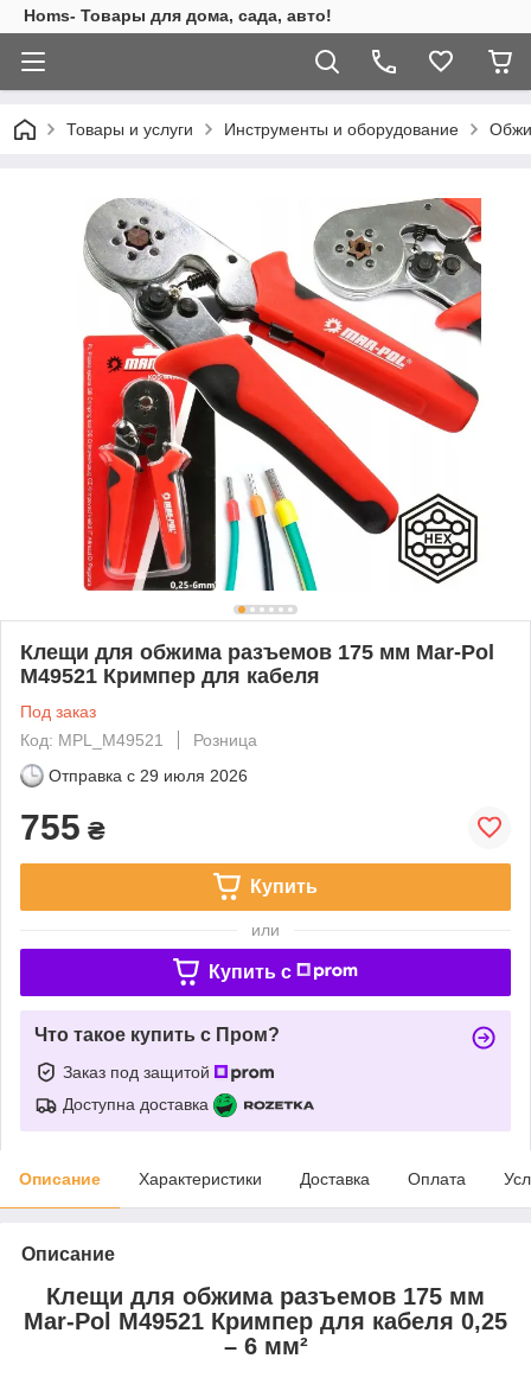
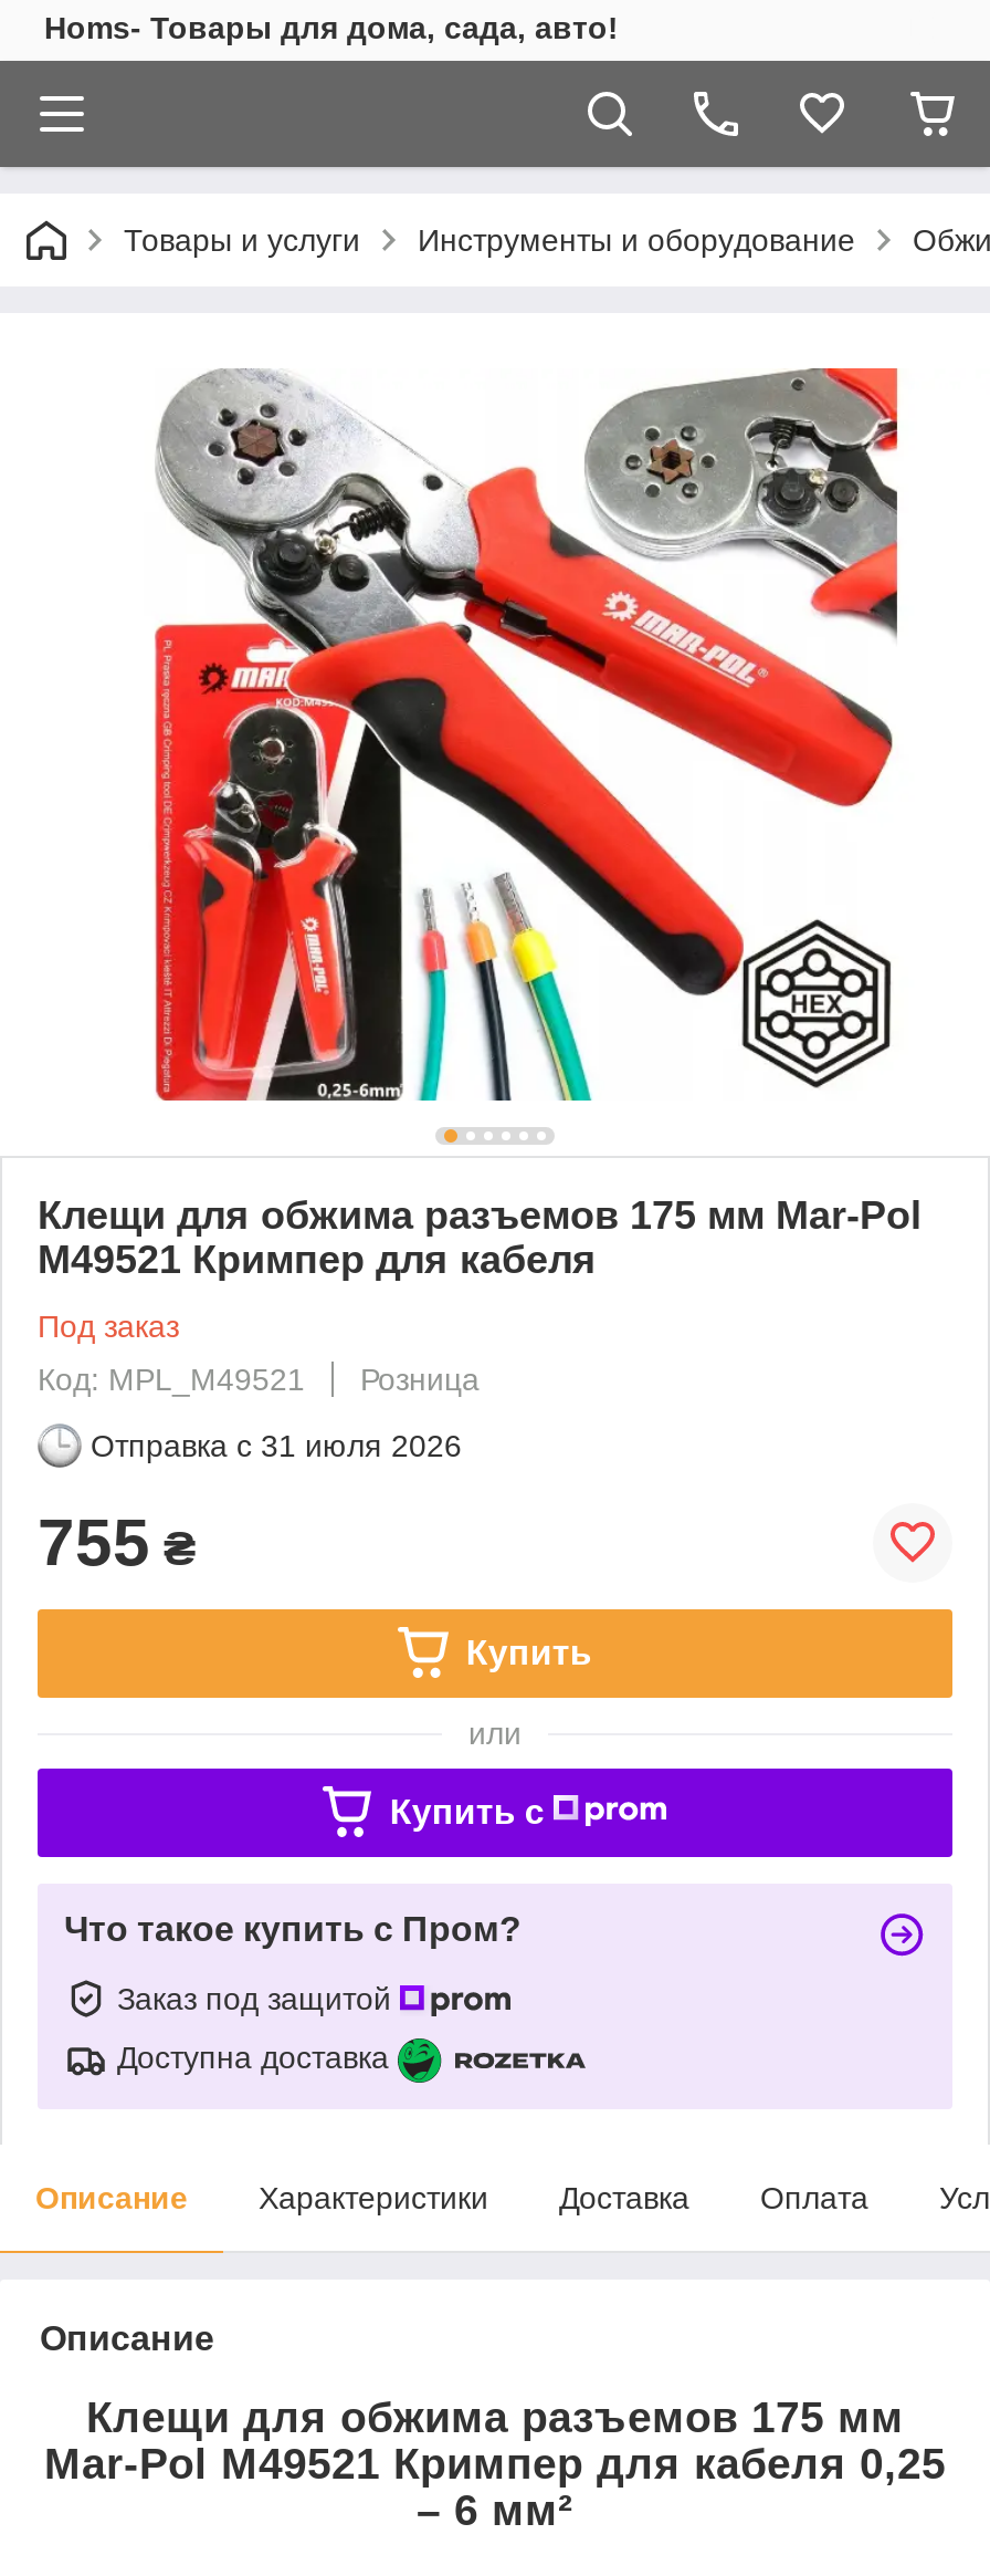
[49,766,248,785] Отправка с 29 июля 2026 -> [91,1427,462,1463] Отправка с 31 июля 2026

